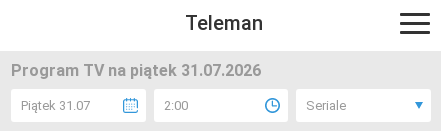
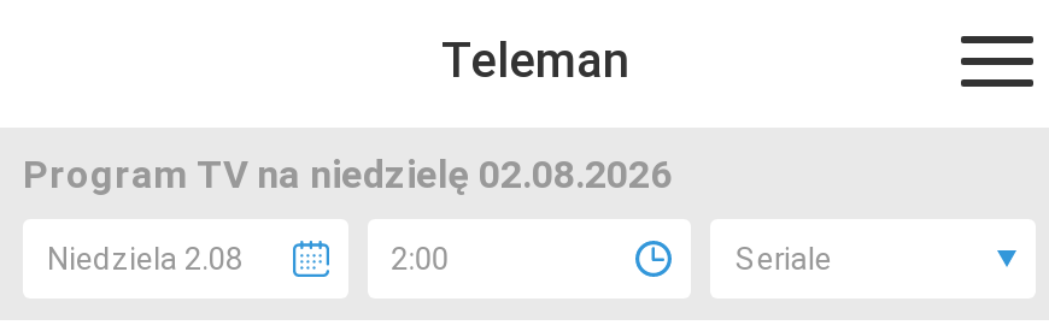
[11,61,261,80] Program TV na piątek 31.07.2026 -> [23,152,672,197] Program TV na niedzielę 02.08.2026
[21,98,90,113] Piątek 31.07 -> [47,241,242,277] Niedziela 2.08

